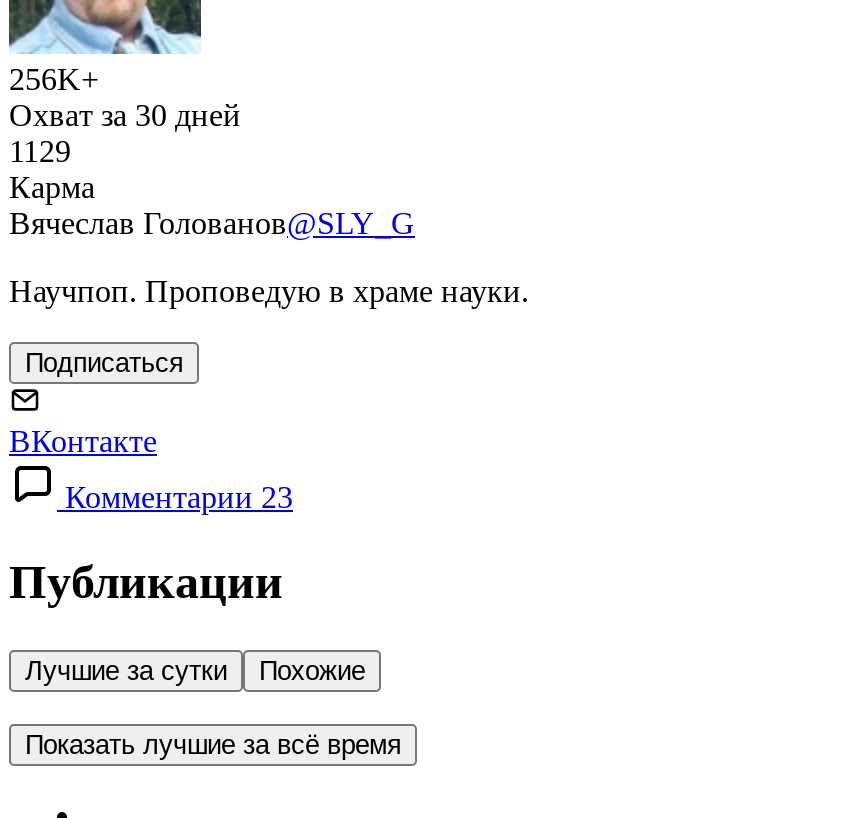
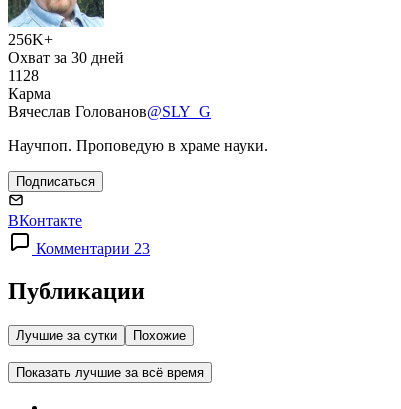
[9,134,71,168] 1129 -> [8,67,39,84] 1128

